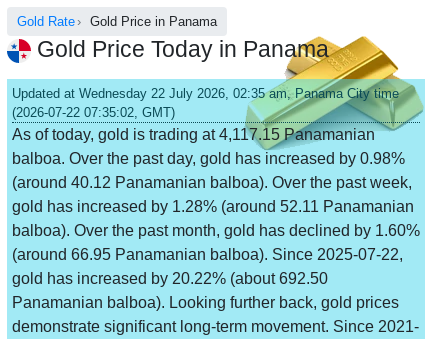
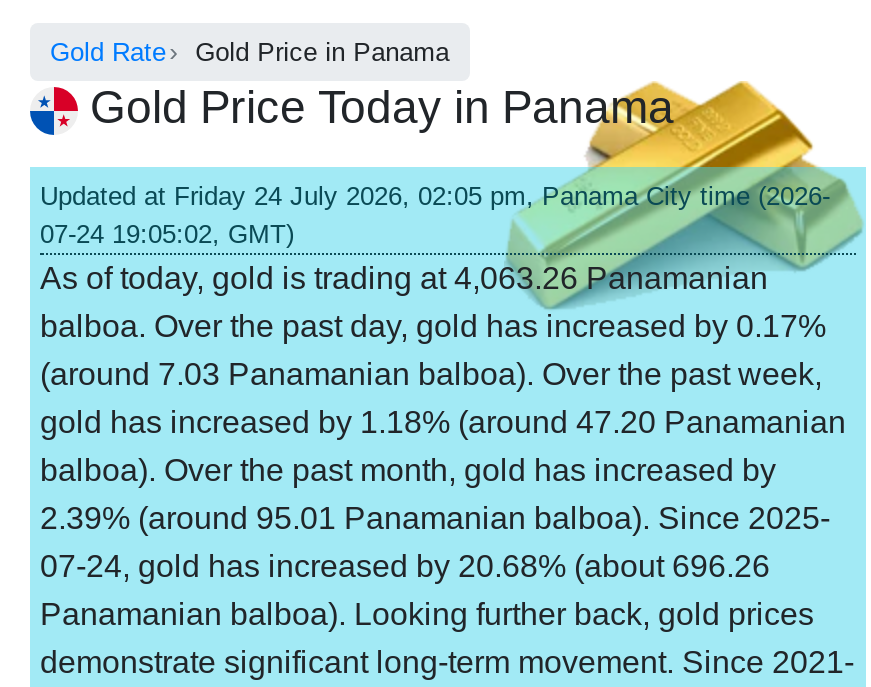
[12,86,420,287] Updated at Wednesday 22 July 2026, 02:35 am, Panama City time | (2026-07-22 07:35:02, GMT) | As of today, gold is trading at 4,117.15 Panamanian | balboa. Over the past day, gold has increased by 0.98% | (around 40.12 Panamanian balboa). Over the past week, | gold has increased by 1.28% (around 52.11 Panamanian | balboa). Over the past month, gold has declined by 1.60% | (around 66.95 Panamanian balboa). Since 2025-07-22, | gold has increased by 20.22% (about 692.50 -> [40,181,846,583] Updated at Friday 24 July 2026, 02:05 pm, Panama City time (2026- | 07-24 19:05:02, GMT) | As of today, gold is trading at 4,063.26 Panamanian | balboa. Over the past day, gold has increased by 0.17% | (around 7.03 Panamanian balboa). Over the past week, | gold has increased by 1.18% (around 47.20 Panamanian | balboa). Over the past month, gold has increased by | 2.39% (around 95.01 Panamanian balboa). Since 2025- | 07-24, gold has increased by 20.68% (about 696.26

